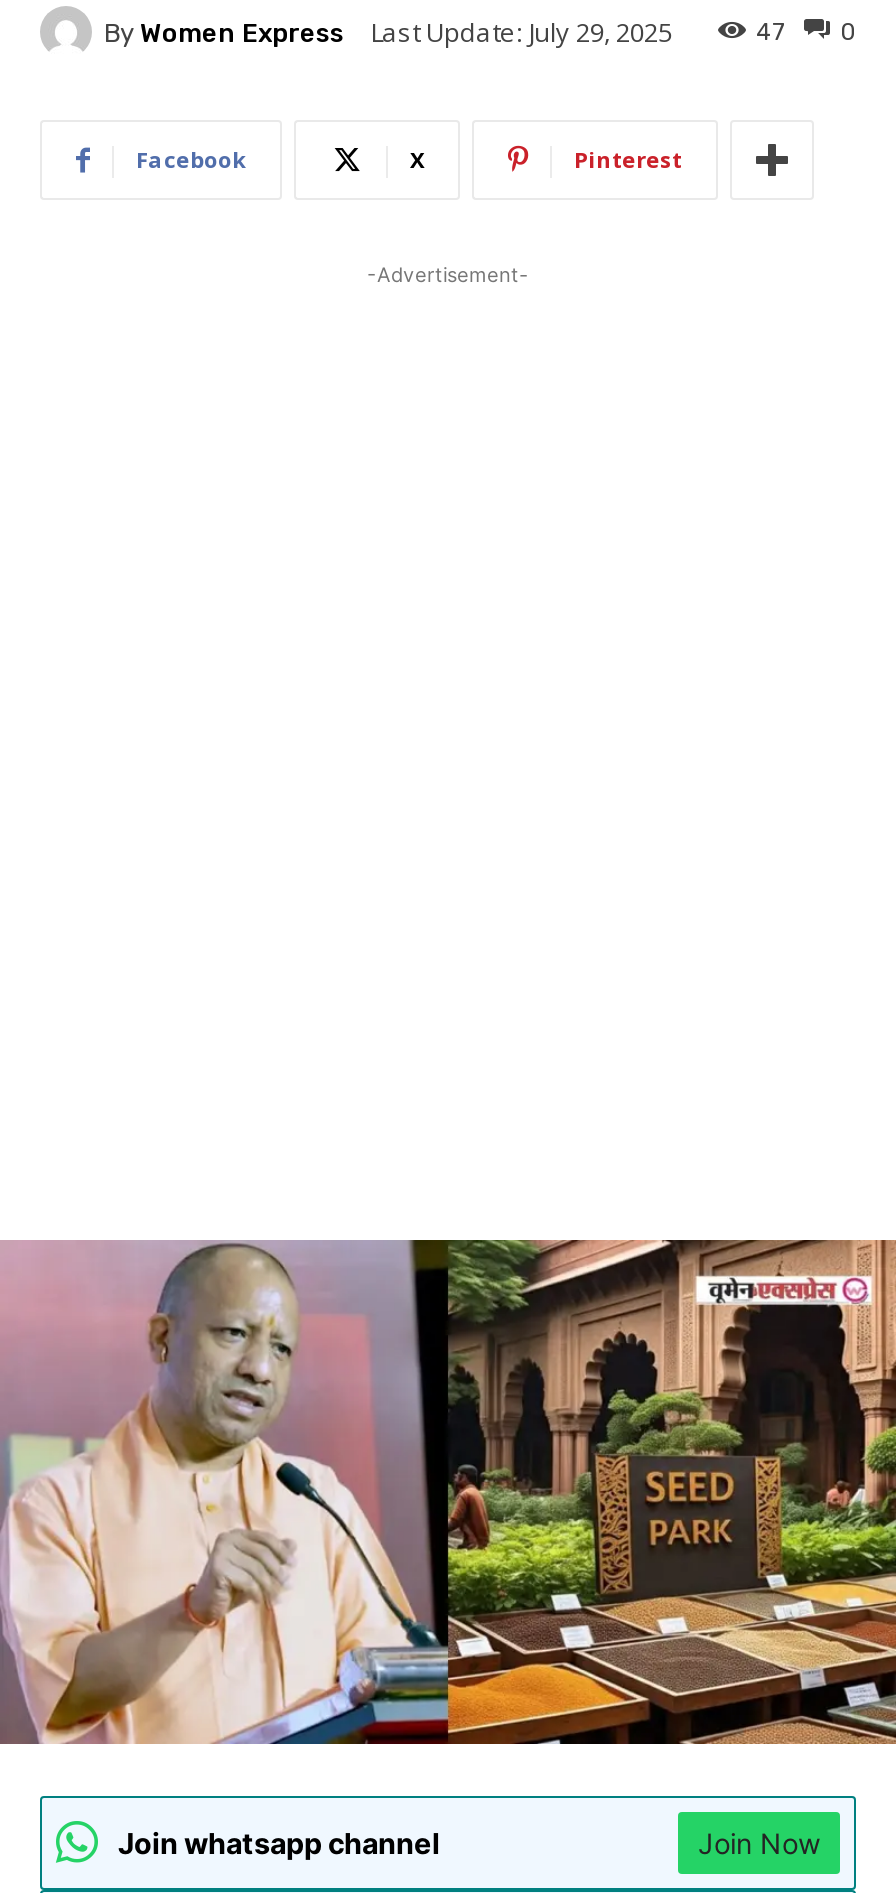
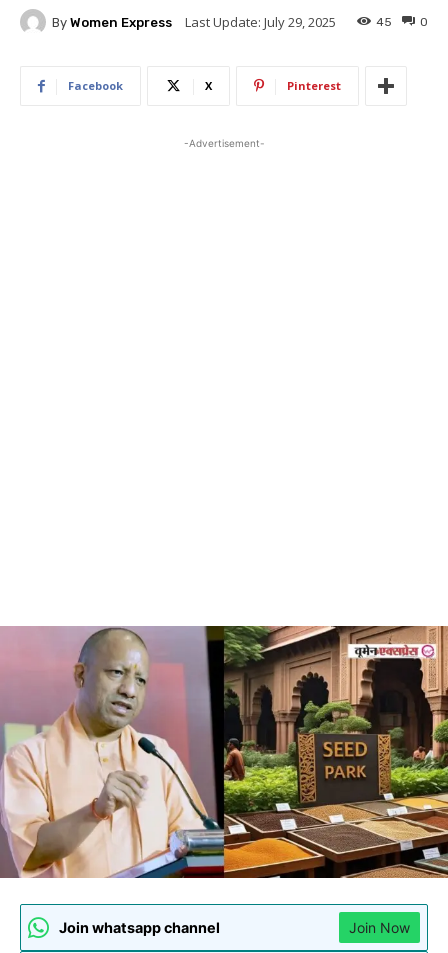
[756,18,784,46] 47 -> [376,15,392,29] 45

